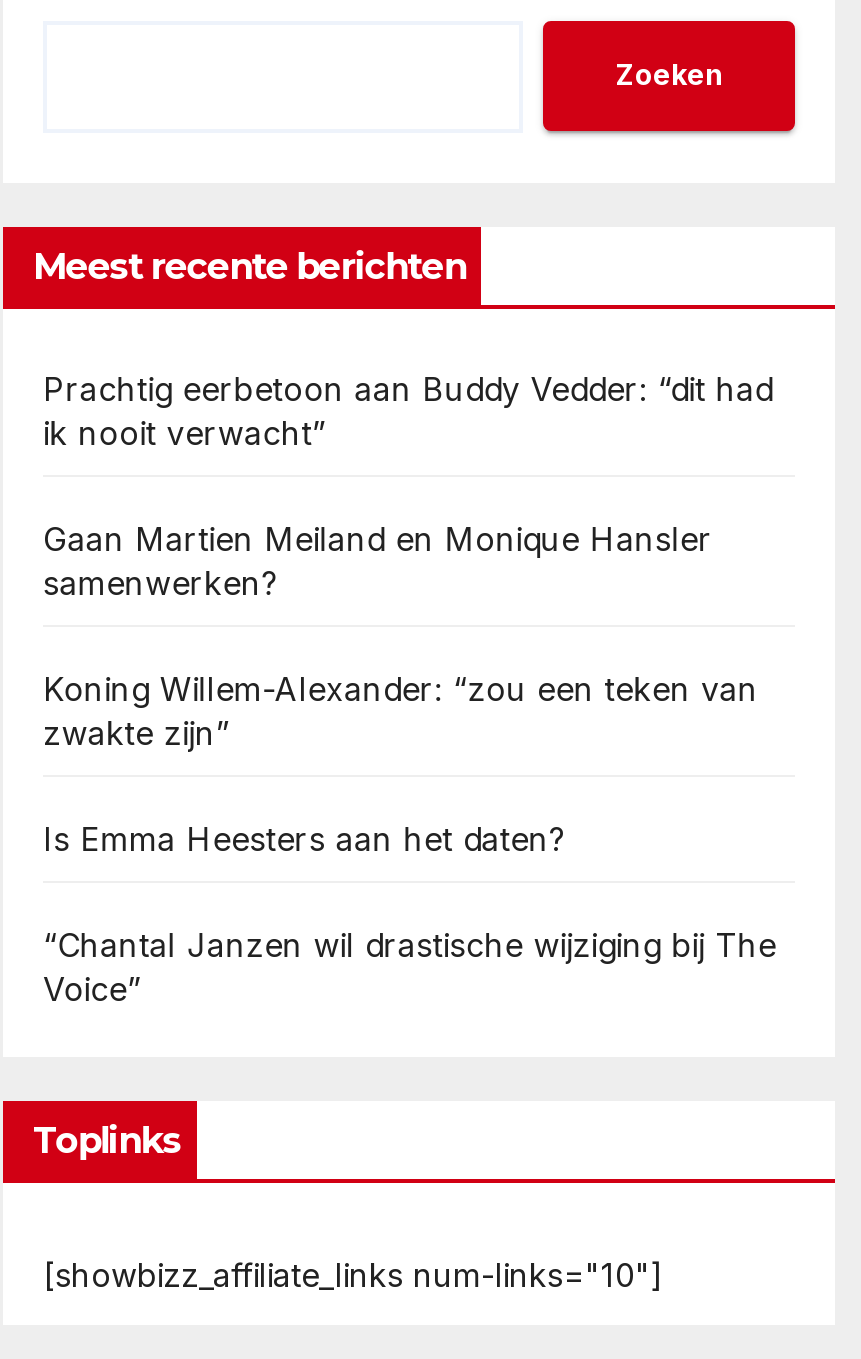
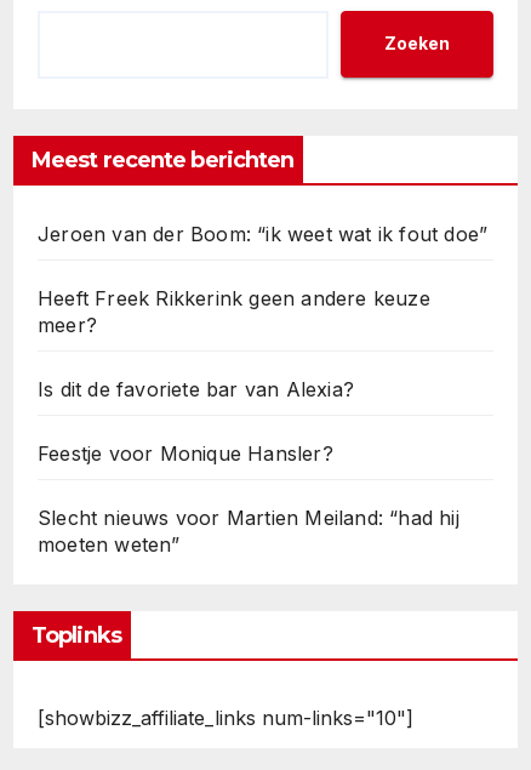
[43,368,773,452] Prachtig eerbetoon aan Buddy Vedder: “dit had | ik nooit verwacht” -> [38,222,488,246] Jeroen van der Boom: “ik weet wat ik fout doe”
[43,518,713,602] Gaan Martien Meiland en Monique Hansler | samenwerken? -> [38,286,430,337] Heeft Freek Rikkerink geen andere keuze | meer?
[43,668,758,752] Koning Willem-Alexander: “zou een teken van | zwakte zijn” -> [38,377,354,401] Is dit de favoriete bar van Alexia?
[43,818,567,858] Is Emma Heesters aan het daten? -> [38,441,333,465] Feestje voor Monique Hansler?
[43,924,776,1008] “Chantal Janzen wil drastische wijziging bij The | Voice” -> [38,505,459,556] Slecht nieuws voor Martien Meiland: “had hij | moeten weten”

